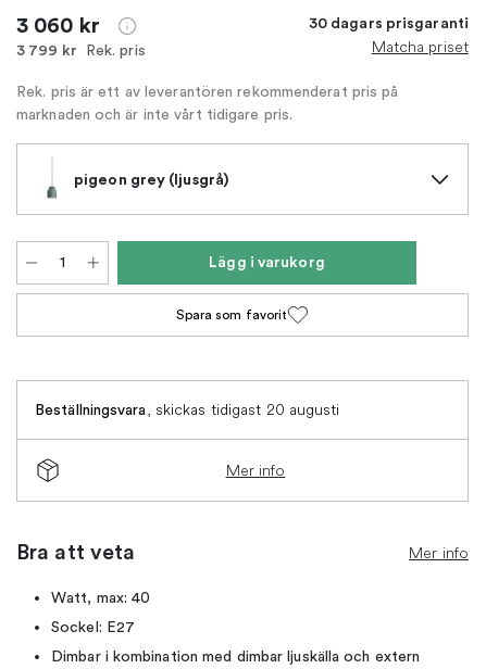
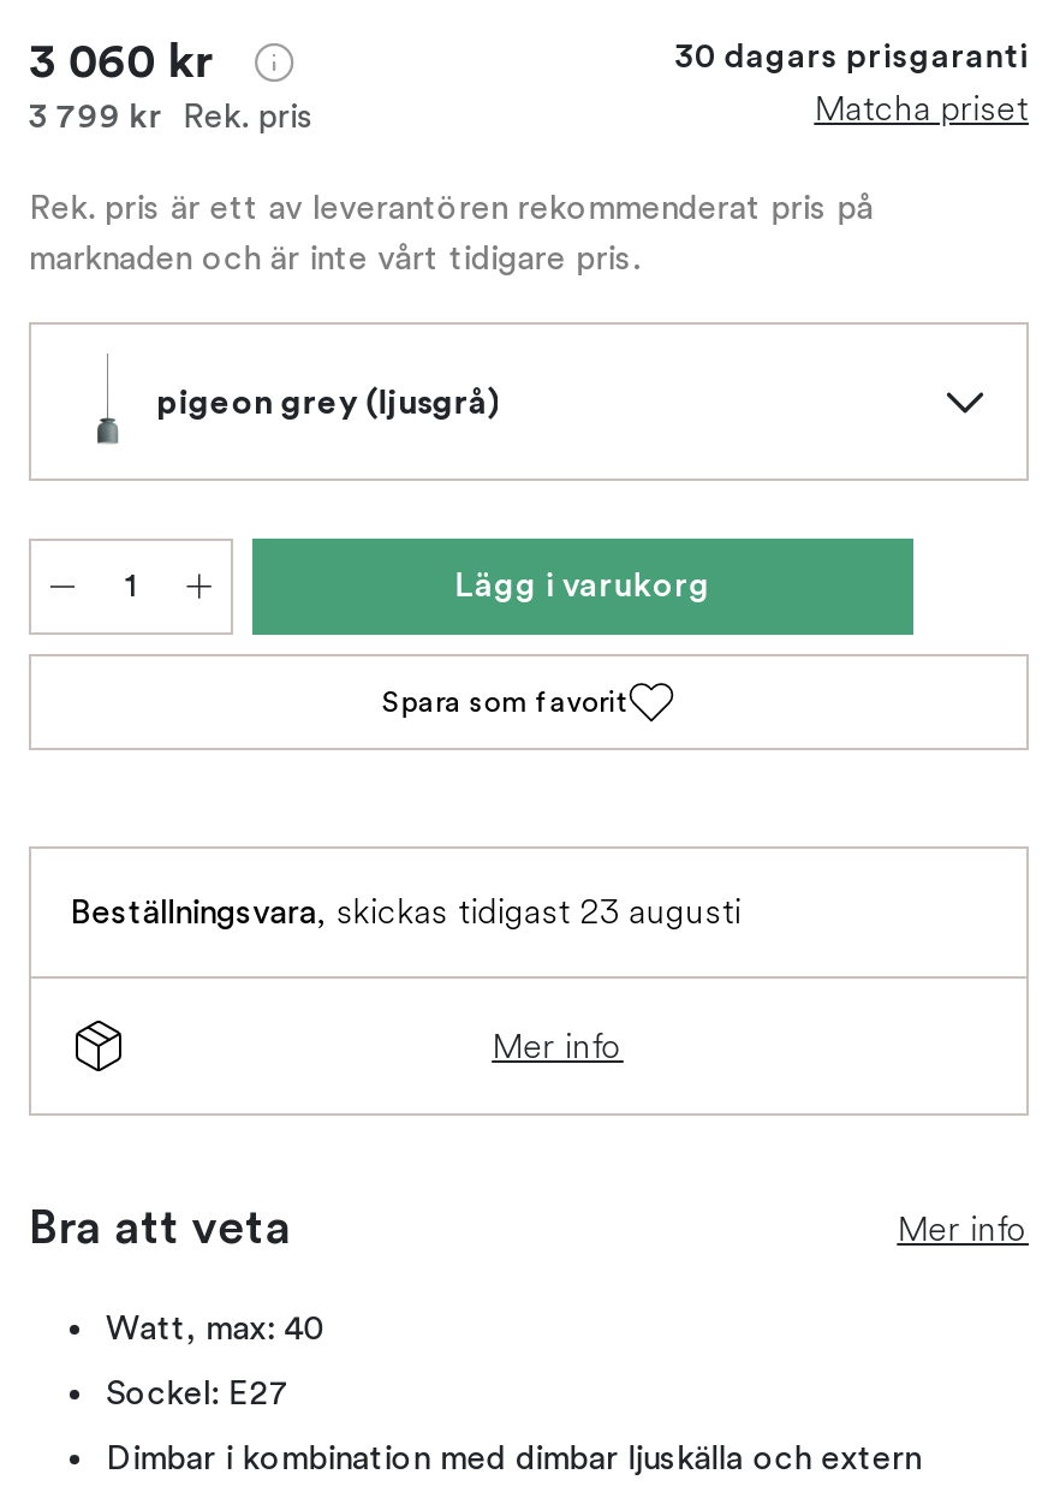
[35,400,340,419] Beställningsvara, skickas tidigast 20 augusti -> [70,890,742,933] Beställningsvara, skickas tidigast 23 augusti

